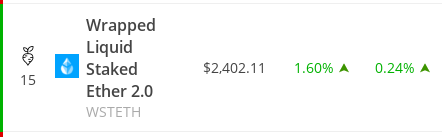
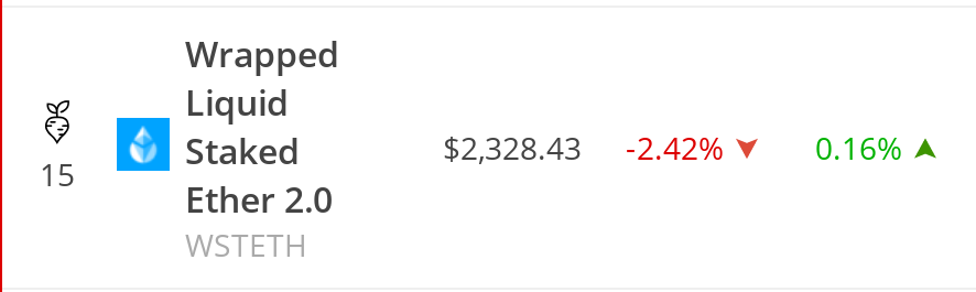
[203,58,266,77] $2,402.11 -> [443,127,582,169] $2,328.43
[294,58,338,77] 1.60% -> [626,127,734,169] -2.42%
[375,58,419,77] 0.24% -> [815,127,912,169] 0.16%

